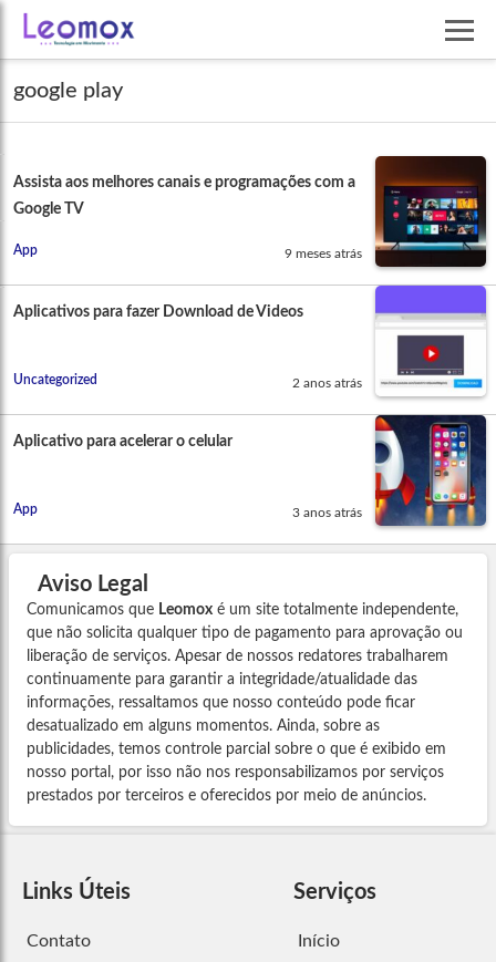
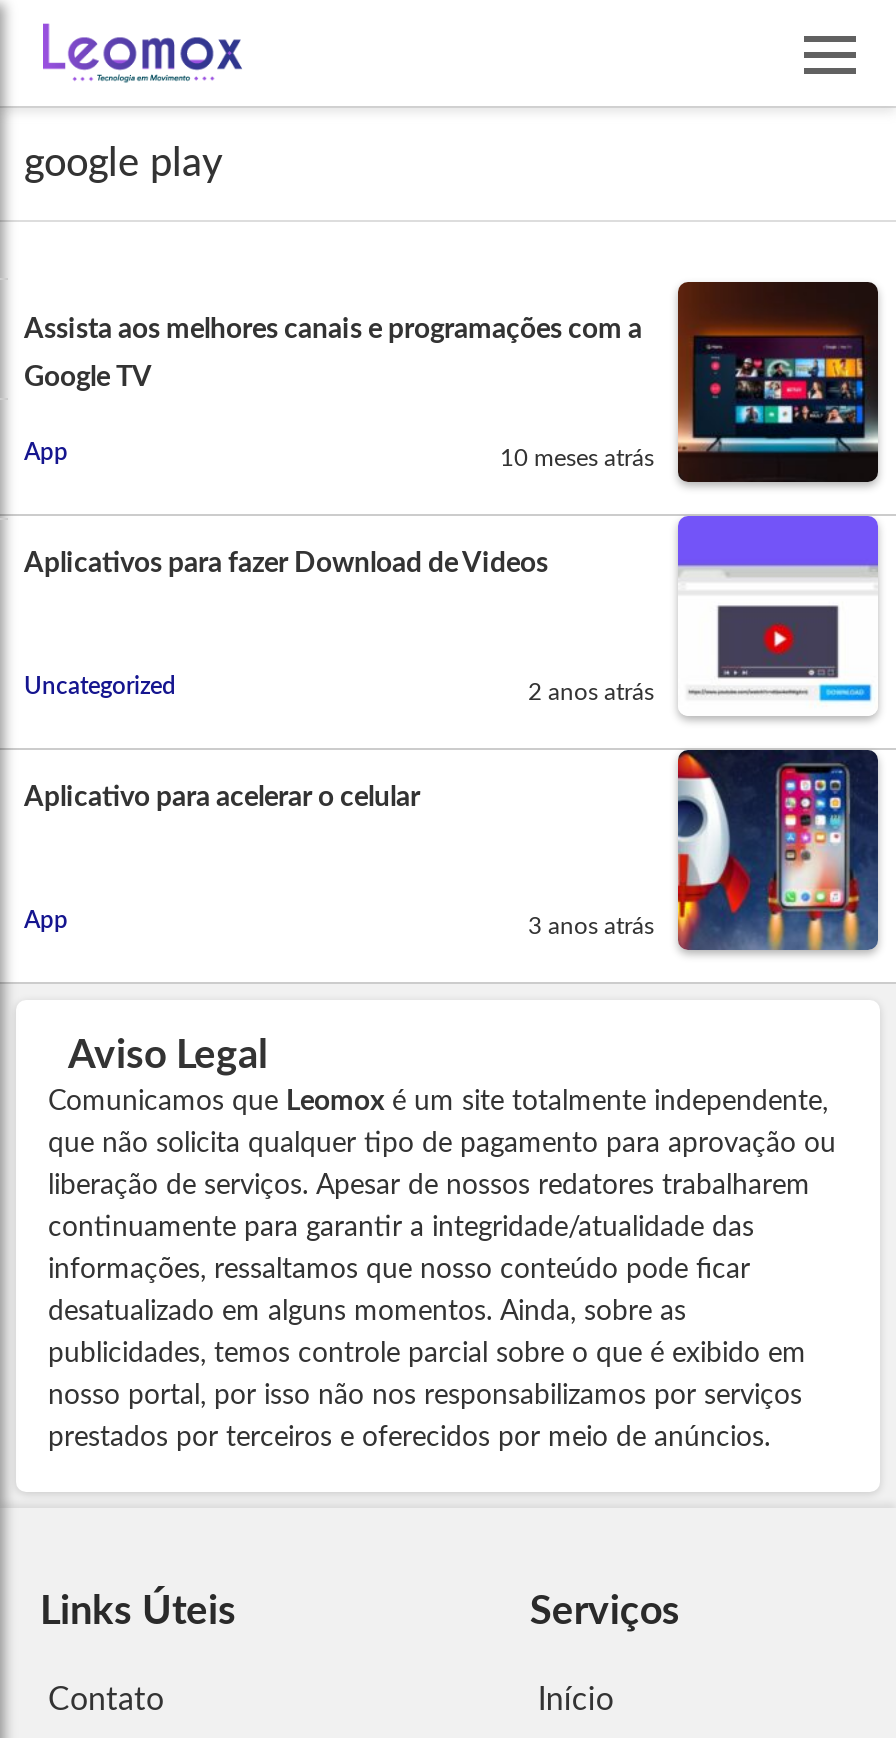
[285,247,362,260] 9 meses atrás -> [500,446,654,470] 10 meses atrás

